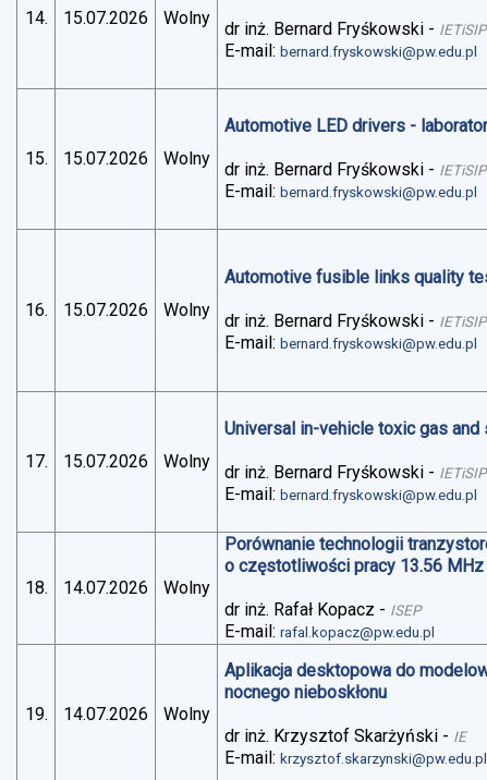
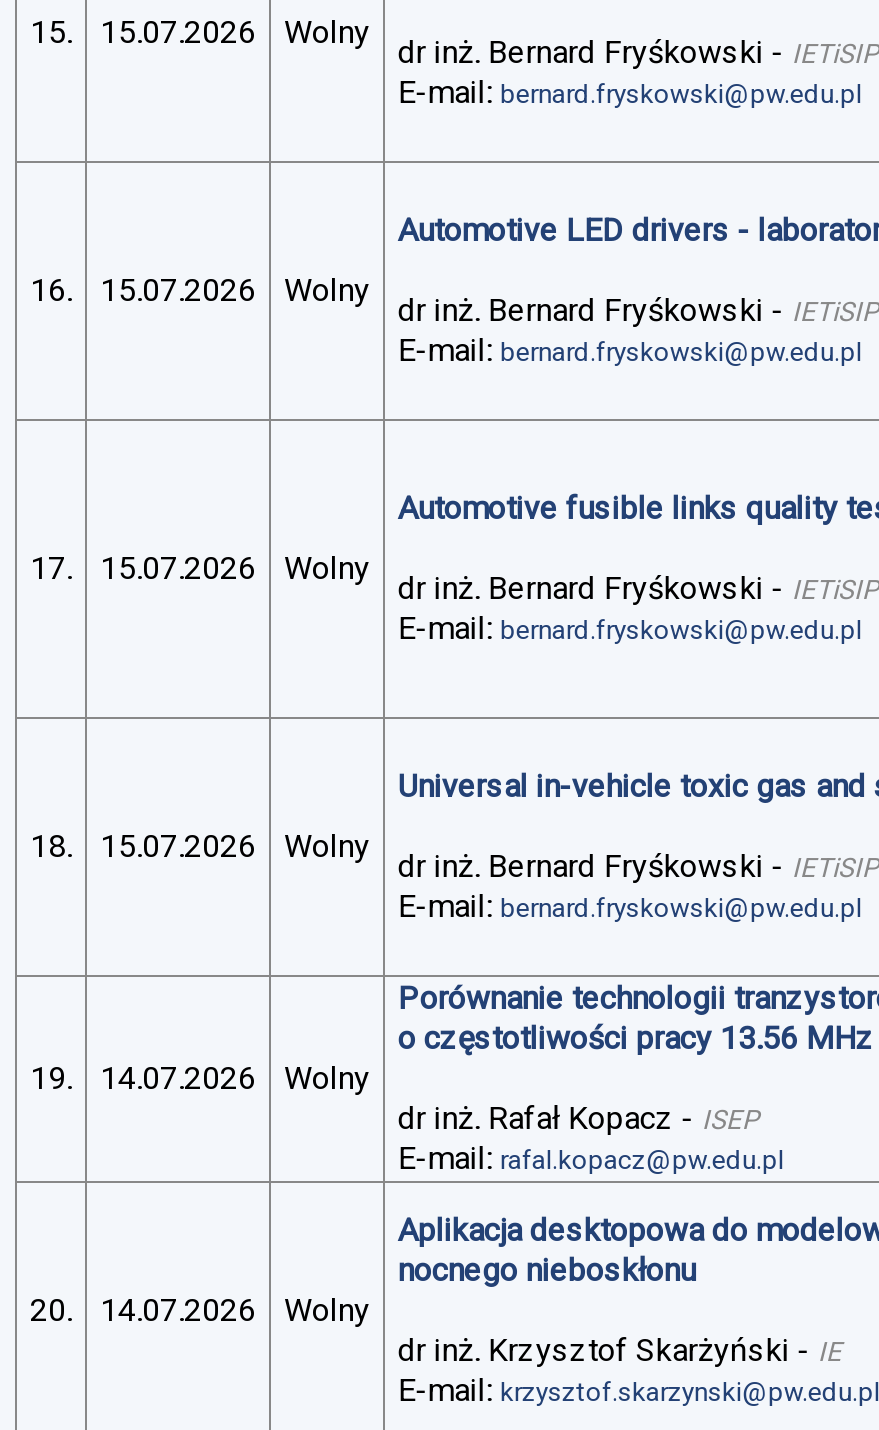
[25,7,210,28] 14. 15.07.2026 Wolny -> [30,12,370,50] 15. 15.07.2026 Wolny
[25,148,210,168] 15. 15.07.2026 Wolny -> [30,270,370,308] 16. 15.07.2026 Wolny
[25,299,210,320] 16. 15.07.2026 Wolny -> [30,548,370,586] 17. 15.07.2026 Wolny
[25,451,210,471] 17. 15.07.2026 Wolny -> [30,826,370,864] 18. 15.07.2026 Wolny
[25,577,210,598] 18. 14.07.2026 Wolny -> [30,1058,370,1096] 19. 14.07.2026 Wolny
[25,703,210,724] 19. 14.07.2026 Wolny -> [30,1290,370,1328] 20. 14.07.2026 Wolny

